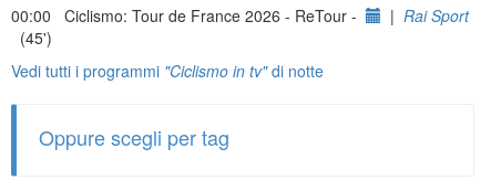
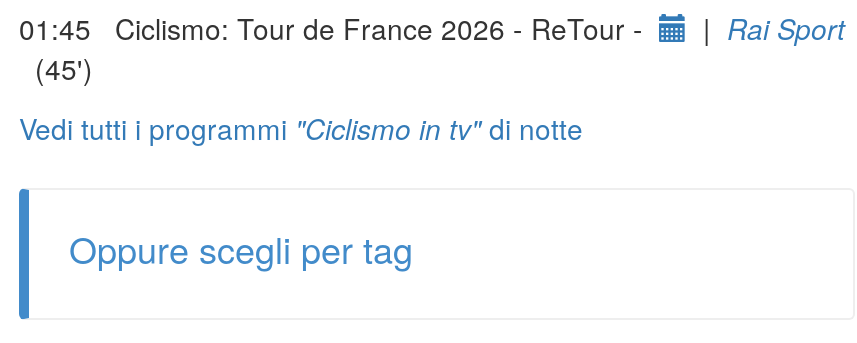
[11,4,361,27] 00:00 Ciclismo: Tour de France 2026 - ReTour - -> [19,8,651,48] 01:45 Ciclismo: Tour de France 2026 - ReTour -

